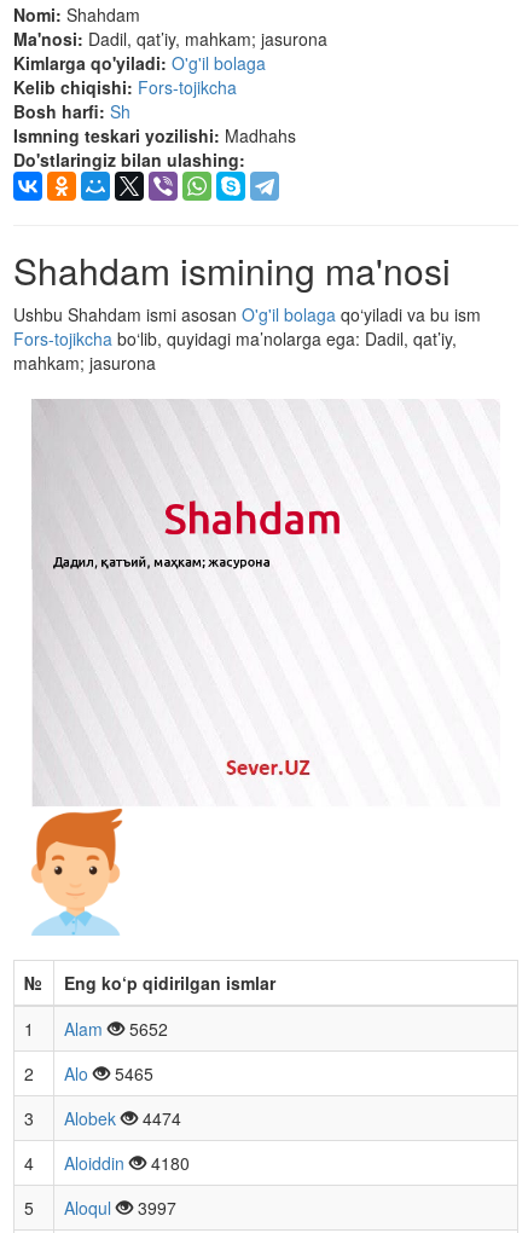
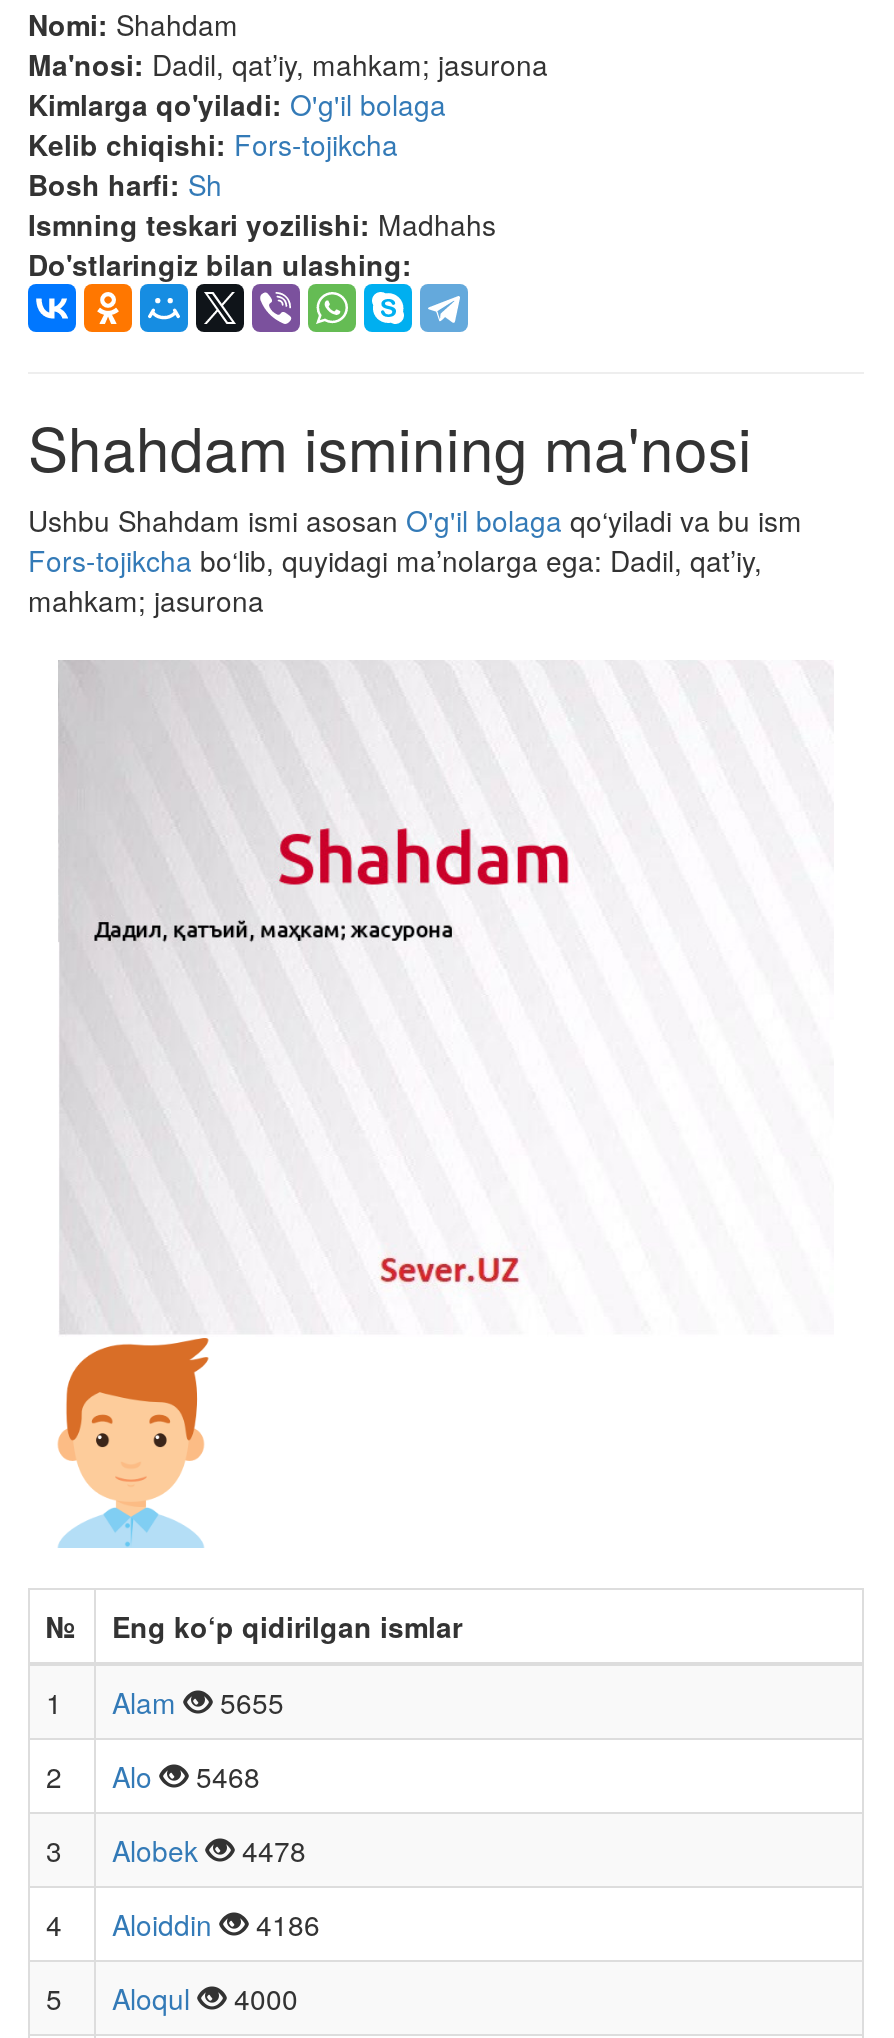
[24,1016,168,1040] 1 Alam 5652 -> [46,1681,284,1721] 1 Alam 5655
[24,1061,153,1085] 2 Alo 5465 -> [46,1755,260,1795] 2 Alo 5468
[24,1106,181,1130] 3 Alobek 4474 -> [46,1829,306,1869] 3 Alobek 4478
[24,1150,190,1175] 4 Aloiddin 4180 -> [46,1903,320,1943] 4 Aloiddin 4186
[24,1195,176,1219] 5 Aloqul 3997 -> [46,1977,298,2017] 5 Aloqul 4000

